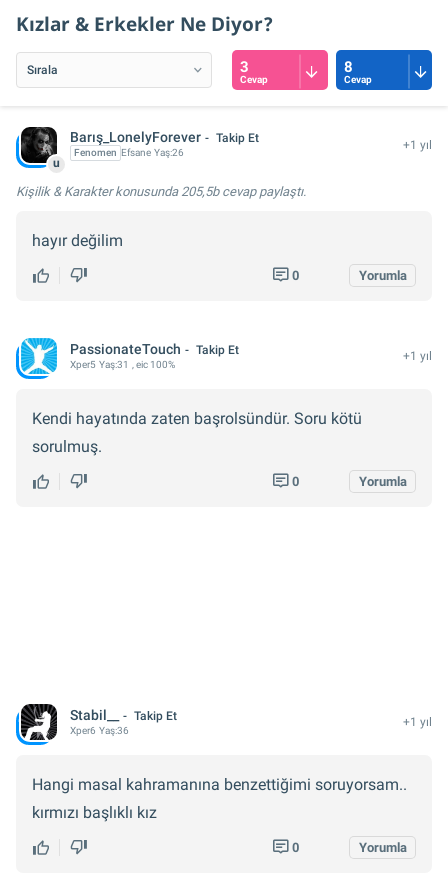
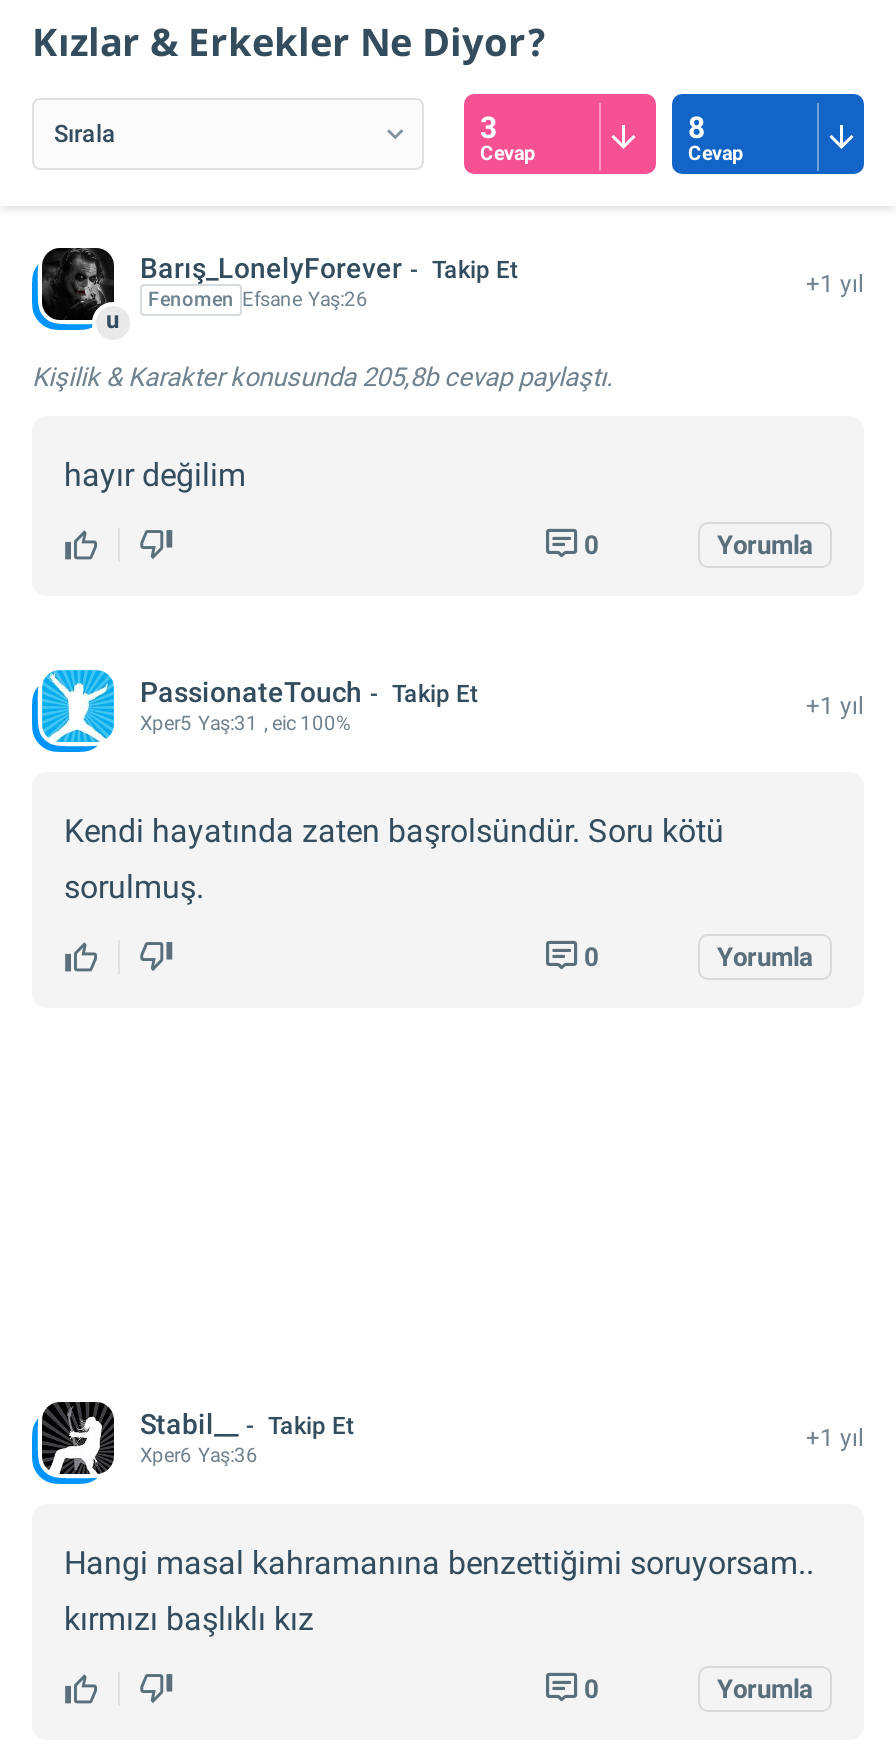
[16,184,306,199] Kişilik & Karakter konusunda 205,5b cevap paylaştı. -> [32,362,612,392] Kişilik & Karakter konusunda 205,8b cevap paylaştı.

